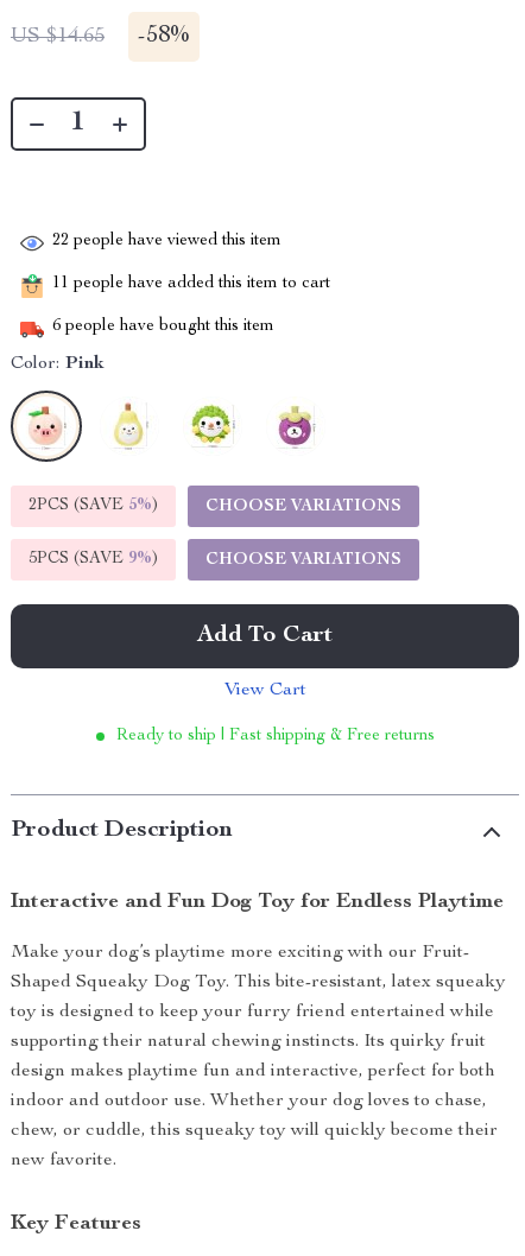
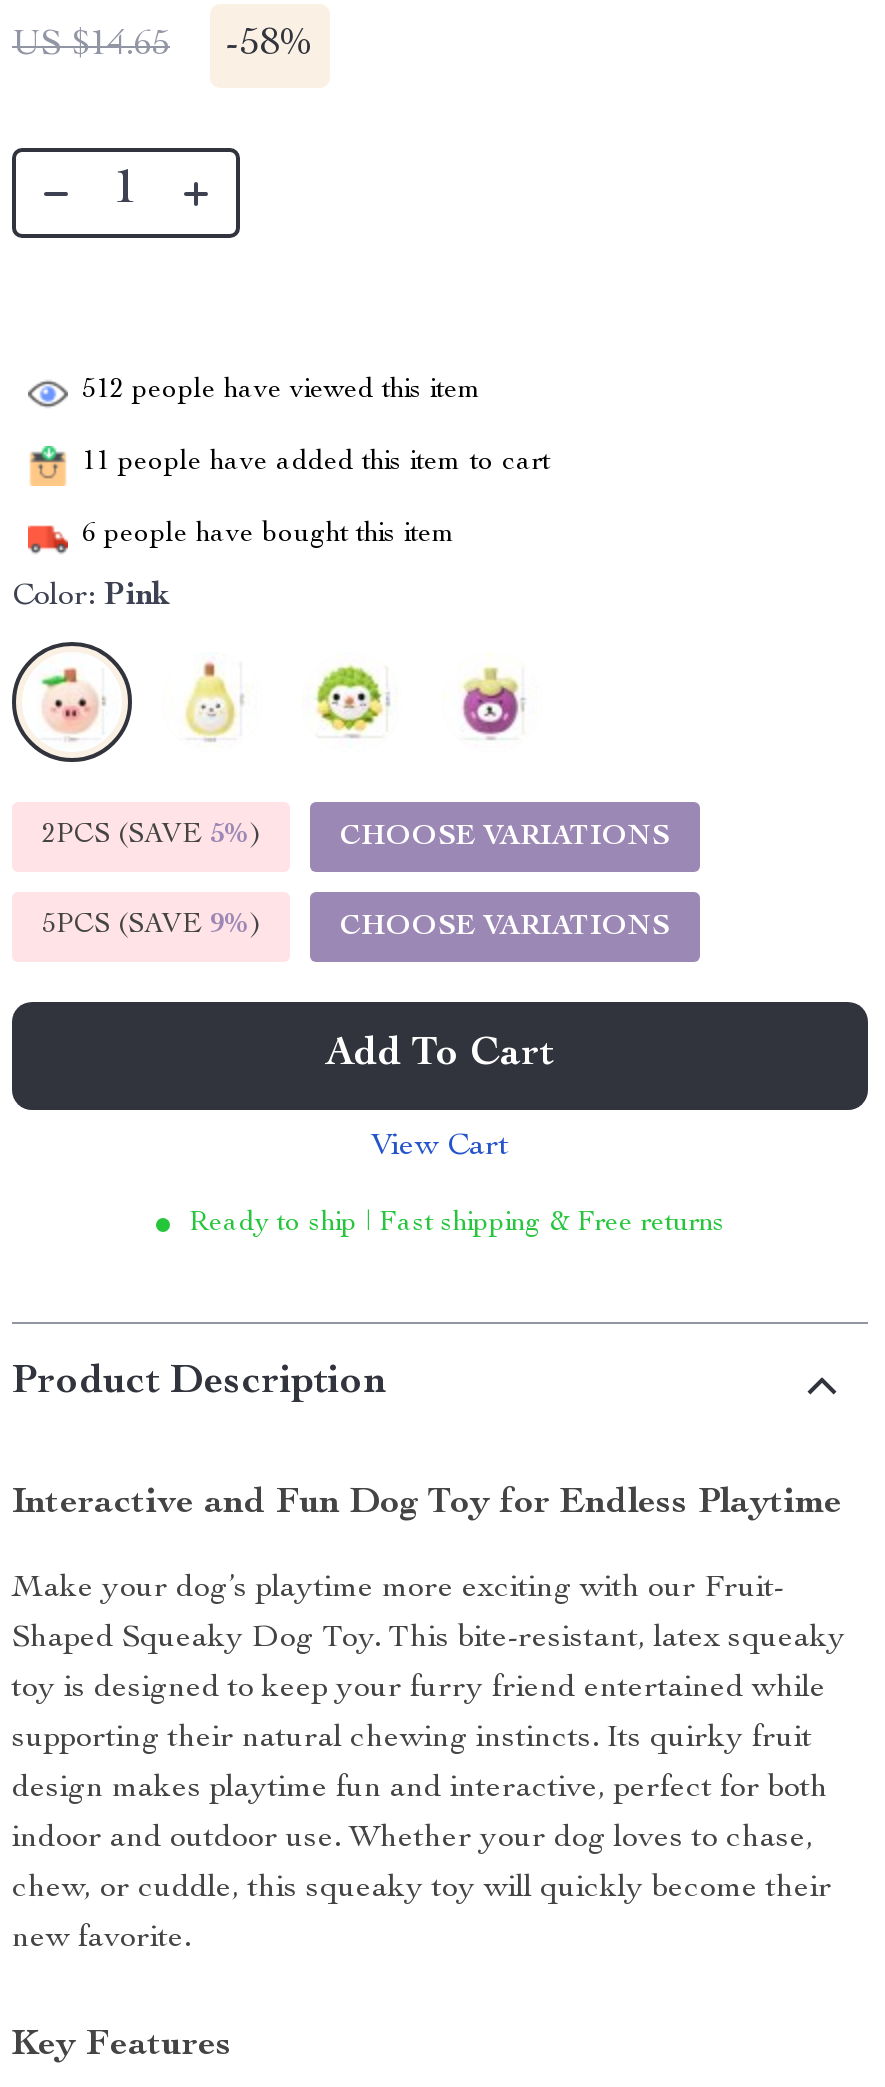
[52,233,282,250] 22 people have viewed this item -> [82,377,482,405] 512 people have viewed this item

